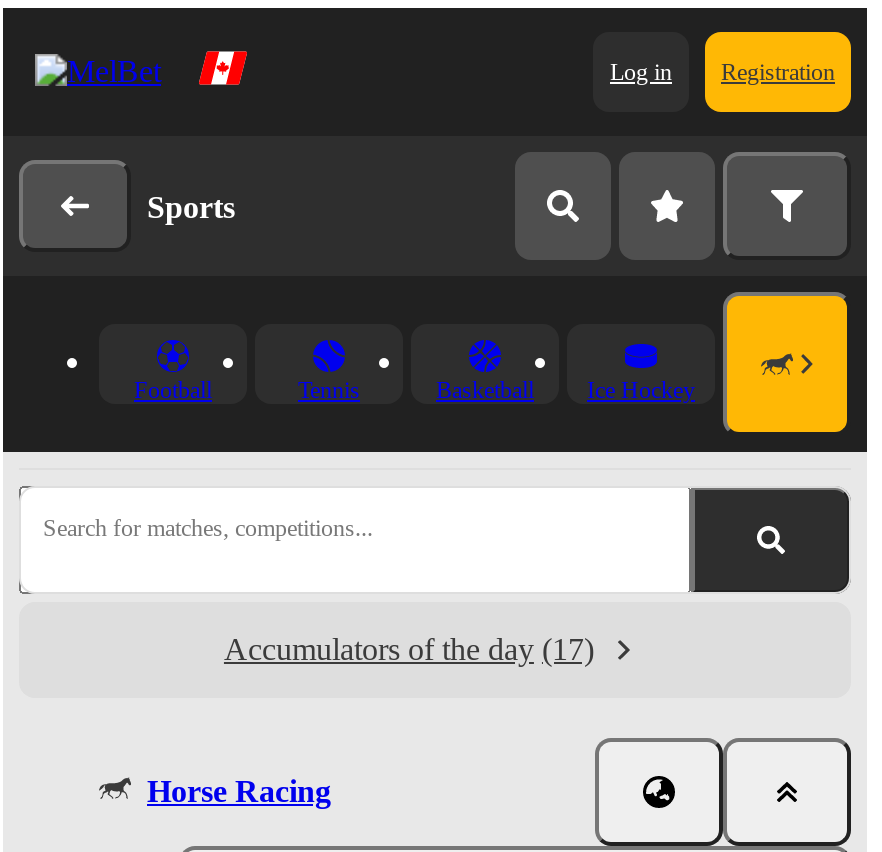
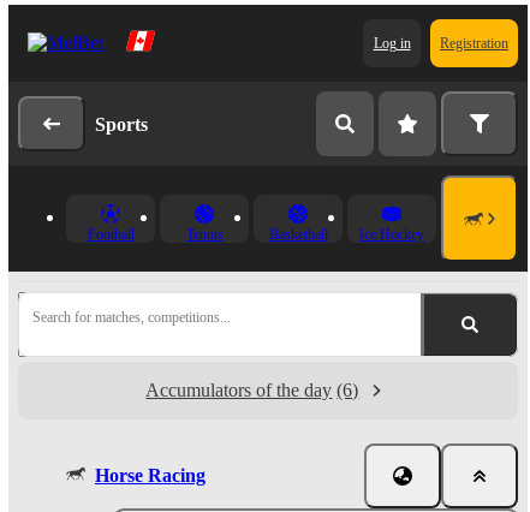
[224,632,594,666] Accumulators of the day (17) -> [146,380,359,400] Accumulators of the day (6)

